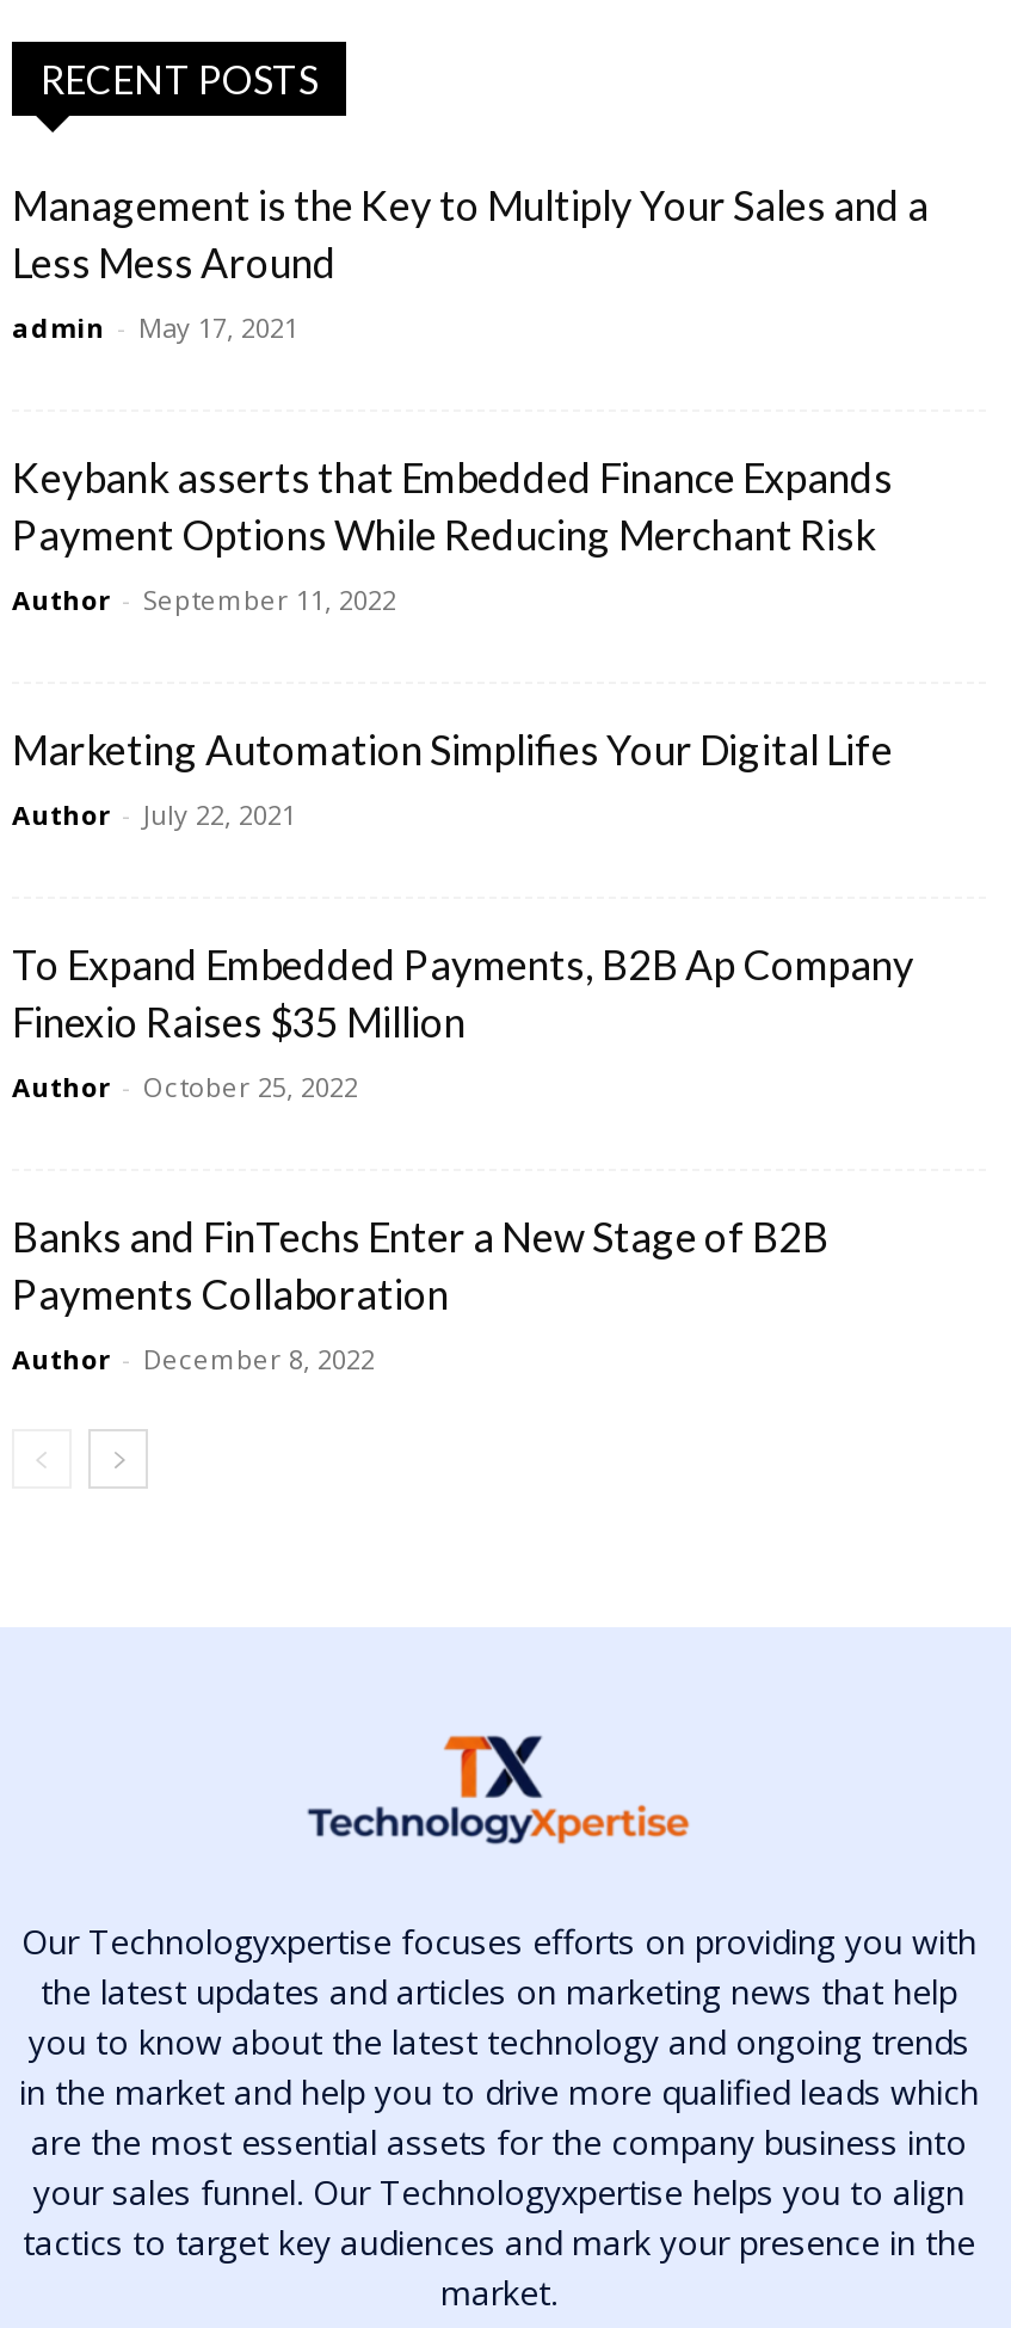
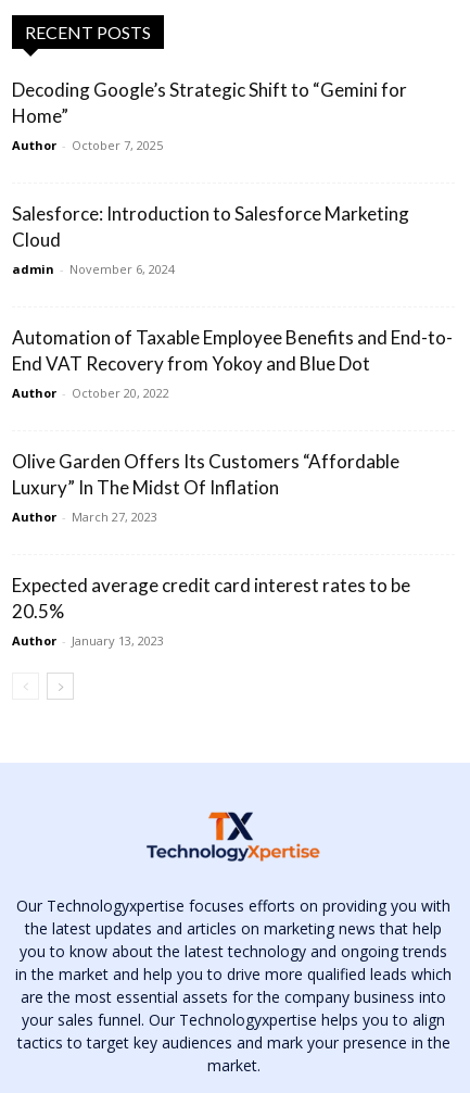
[12,181,929,346] Management is the Key to Multiply Your Sales and a | Less Mess Around | admin - May 17, 2021 -> [12,79,407,154] Decoding Google’s Strategic Shift to “Gemini for | Home” | Author - October 7, 2025
[12,453,893,618] Keybank asserts that Embedded Finance Expands | Payment Options While Reducing Merchant Risk | Author - September 11, 2022 -> [12,203,409,277] Salesforce: Introduction to Salesforce Marketing | Cloud | admin - November 6, 2024
[12,726,893,833] Marketing Automation Simplifies Your Digital Life | Author - July 22, 2021 -> [12,326,453,401] Automation of Taxable Employee Benefits and End-to- | End VAT Recovery from Yokoy and Blue Dot | Author - October 20, 2022
[12,941,914,1105] To Expand Embedded Payments, B2B Ap Company | Finexio Raises $35 Million | Author - October 25, 2022 -> [12,450,399,525] Olive Garden Offers Its Customers “Affordable | Luxury” In The Midst Of Inflation | Author - March 27, 2023
[12,1213,828,1377] Banks and FinTechs Enter a New Stage of B2B | Payments Collaboration | Author - December 8, 2022 -> [12,574,410,649] Expected average credit card interest rates to be | 20.5% | Author - January 13, 2023

